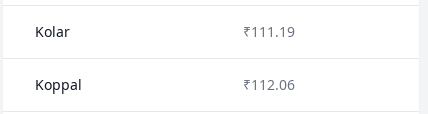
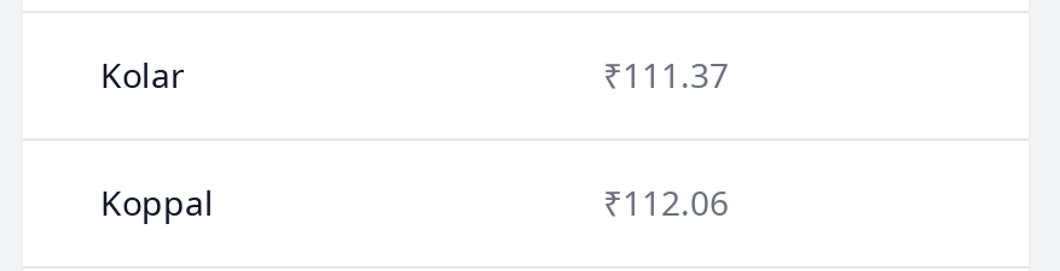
[243,22,295,41] ₹111.19 -> [603,52,729,98] ₹111.37

